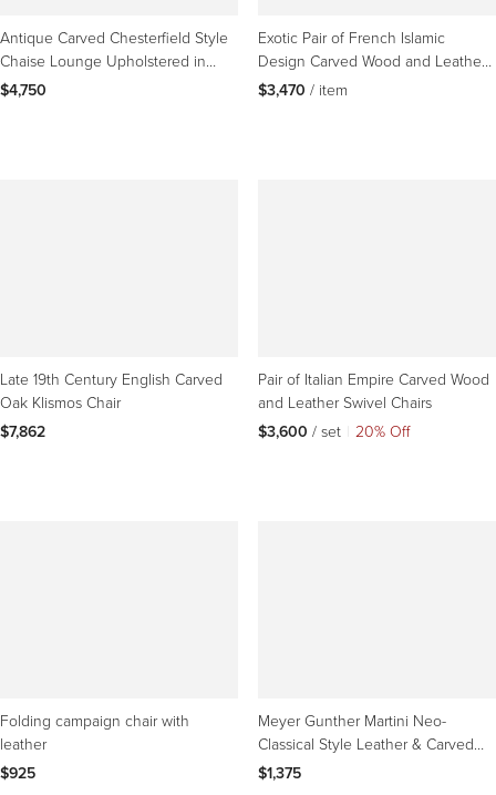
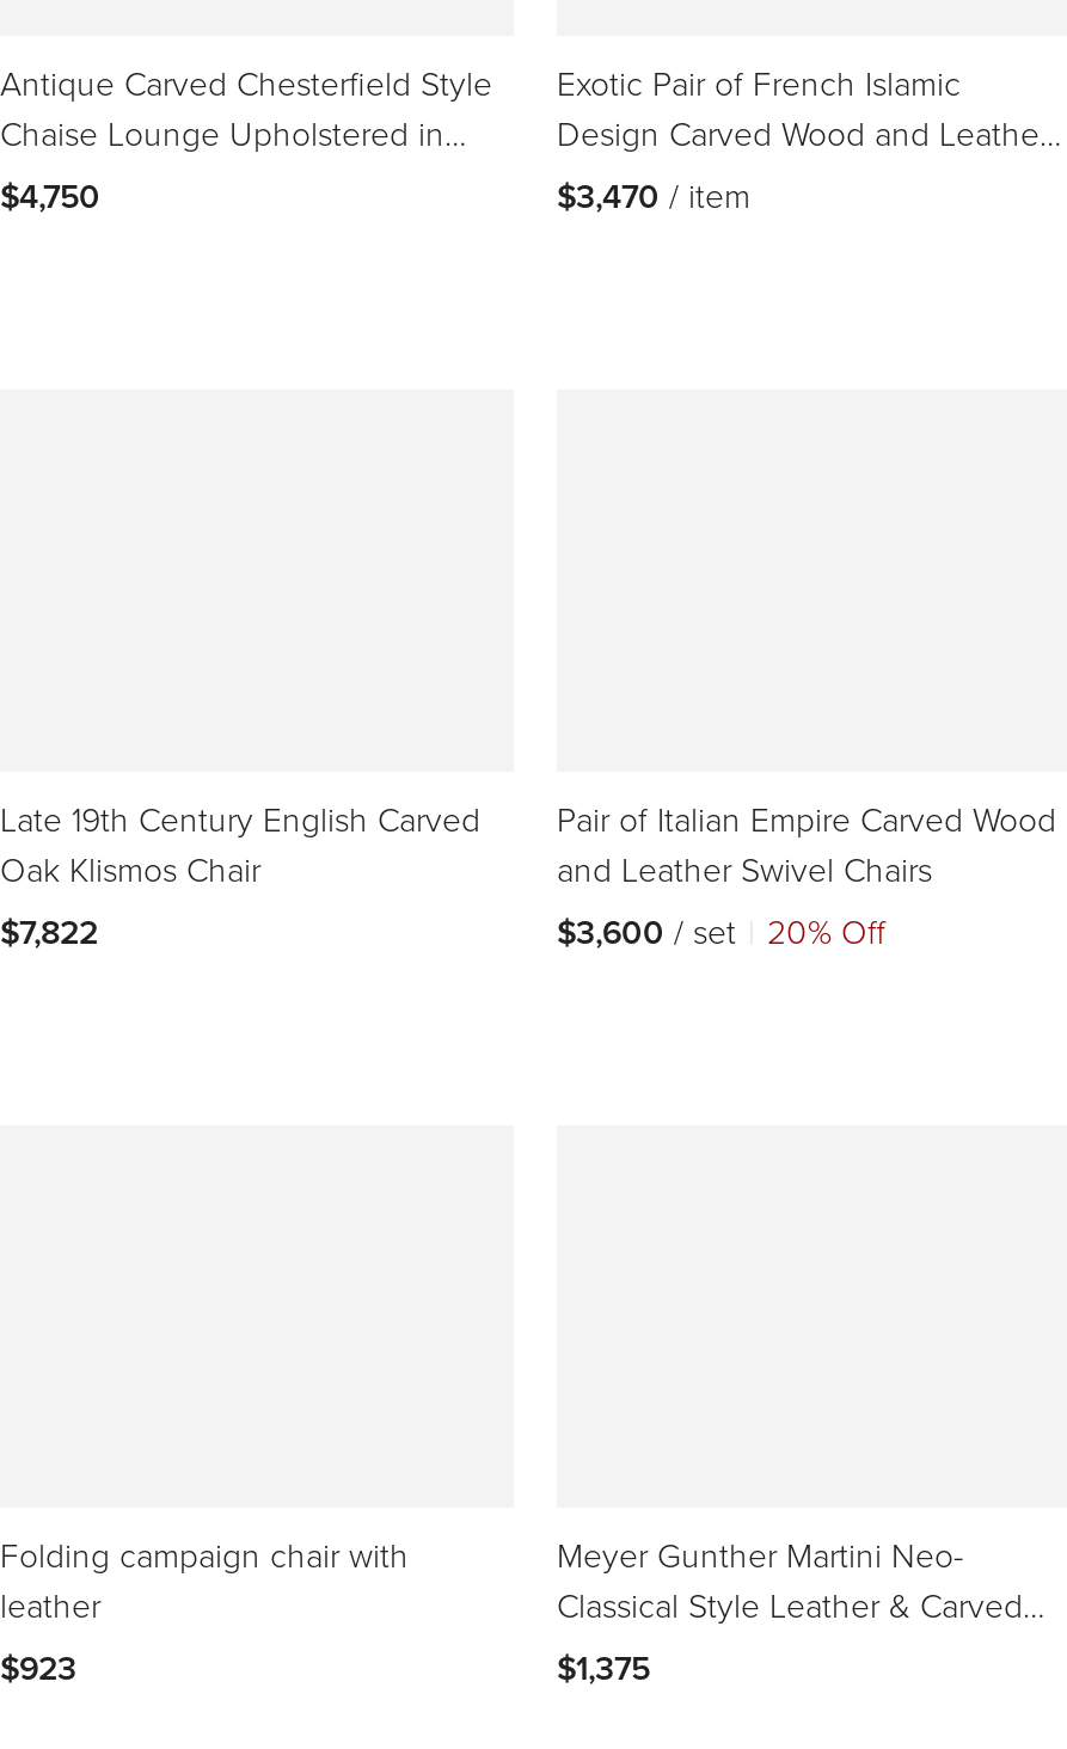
[0,420,45,442] $7,862 -> [0,908,98,956] $7,822
[0,762,35,784] $925 -> [0,1644,76,1692] $923

